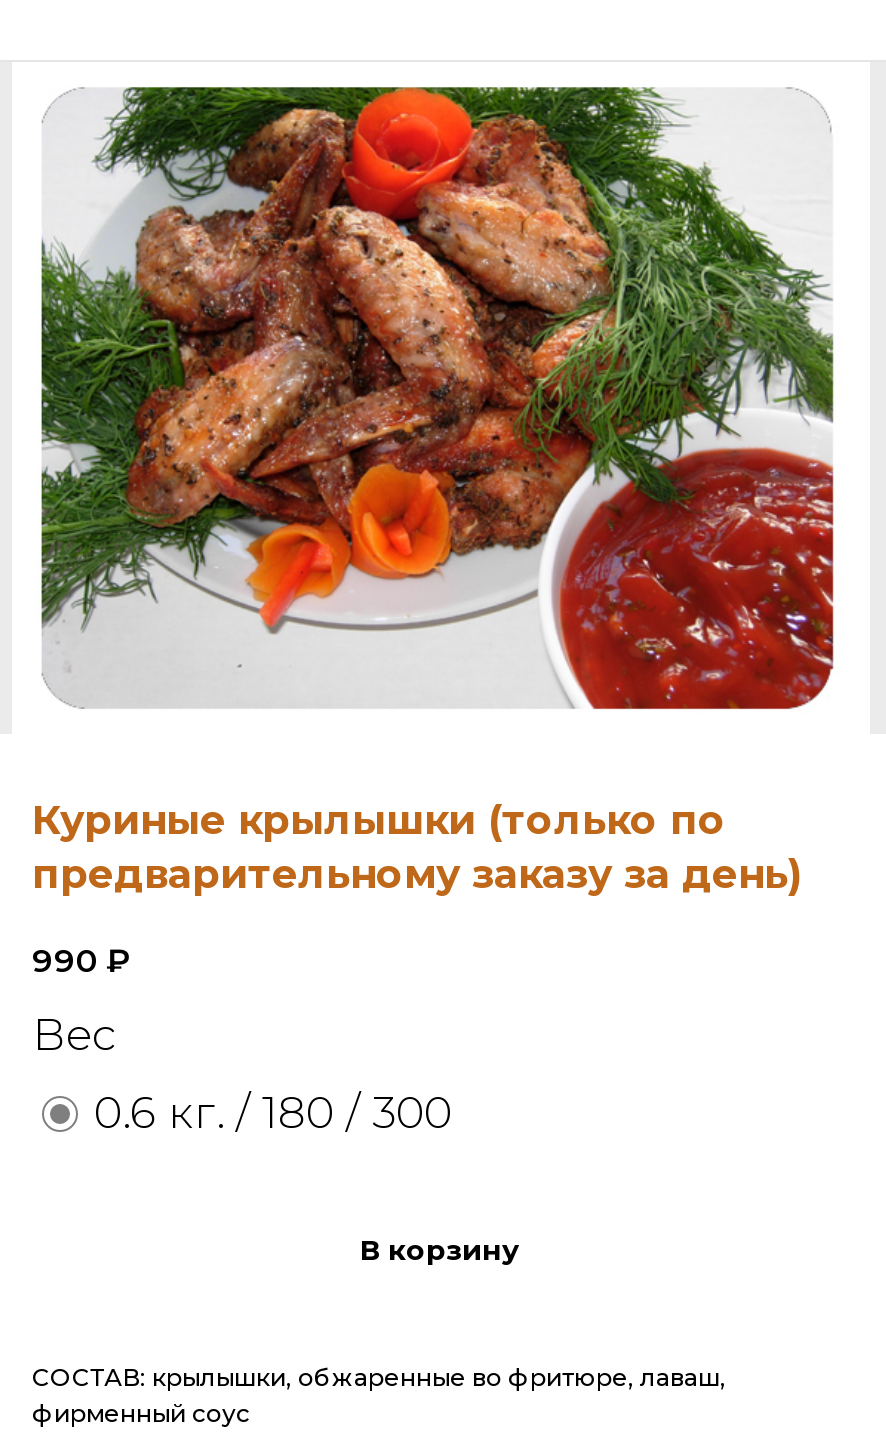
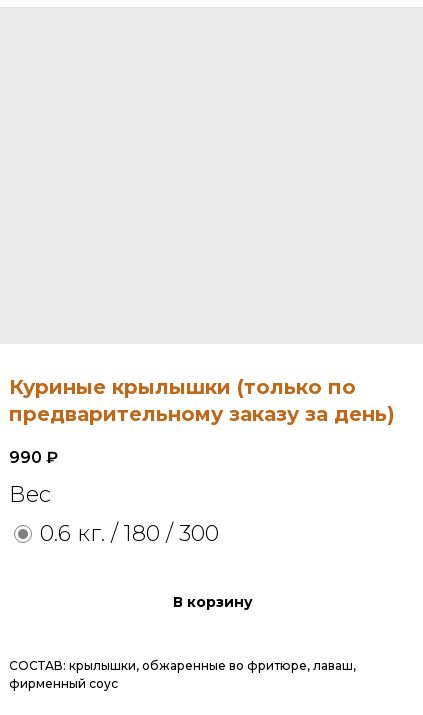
[40,86,834,710] [image] -> none

